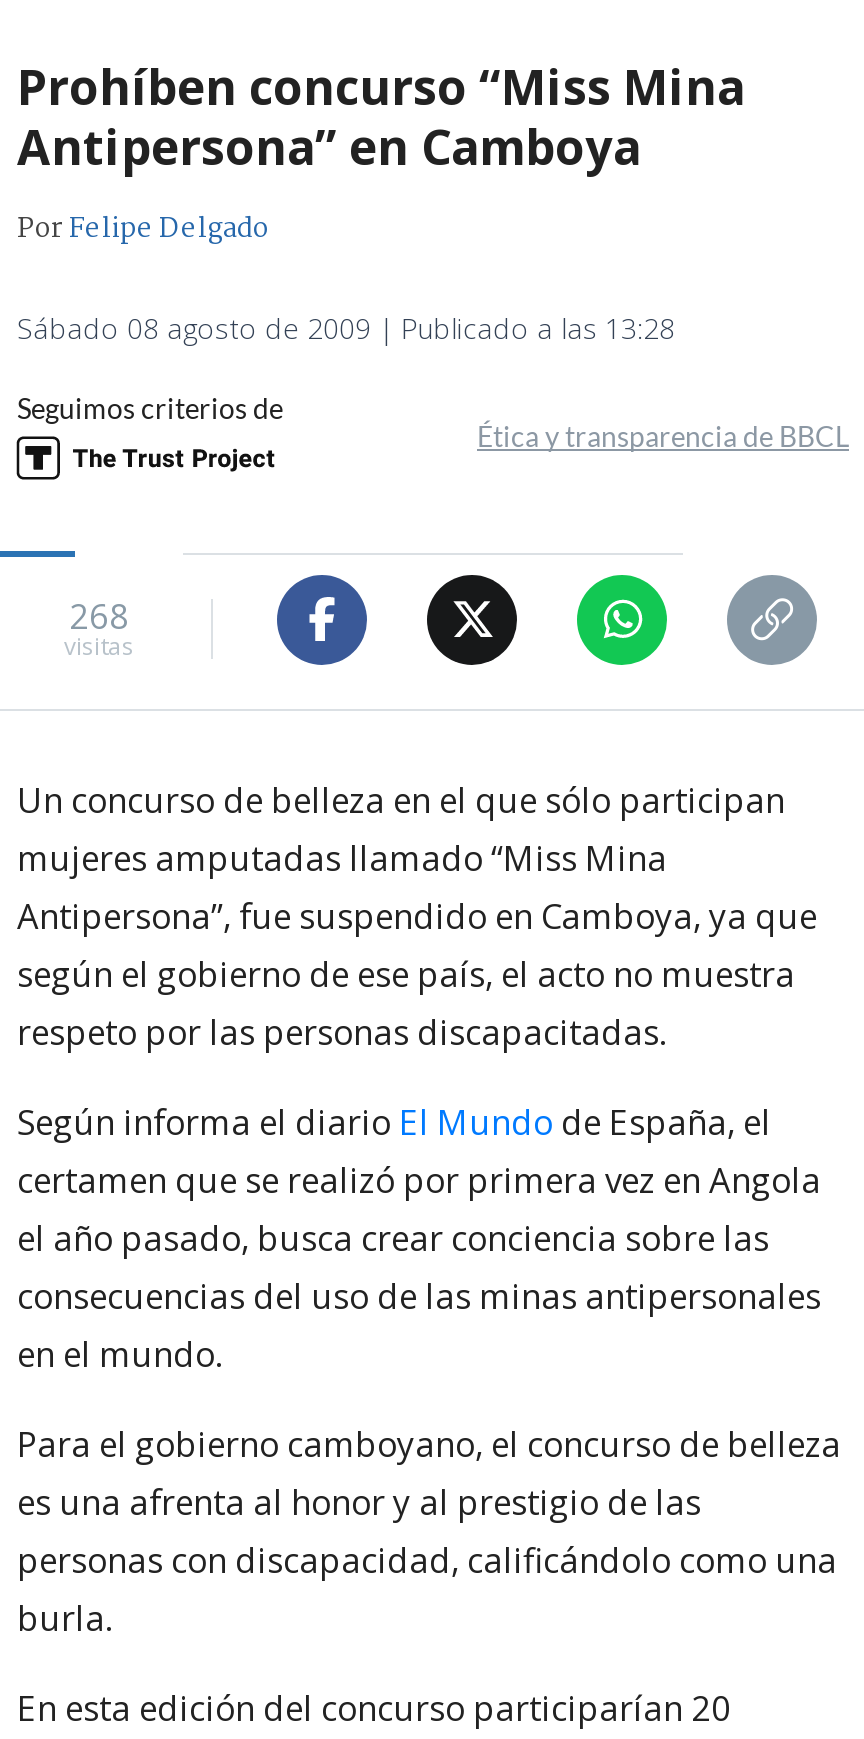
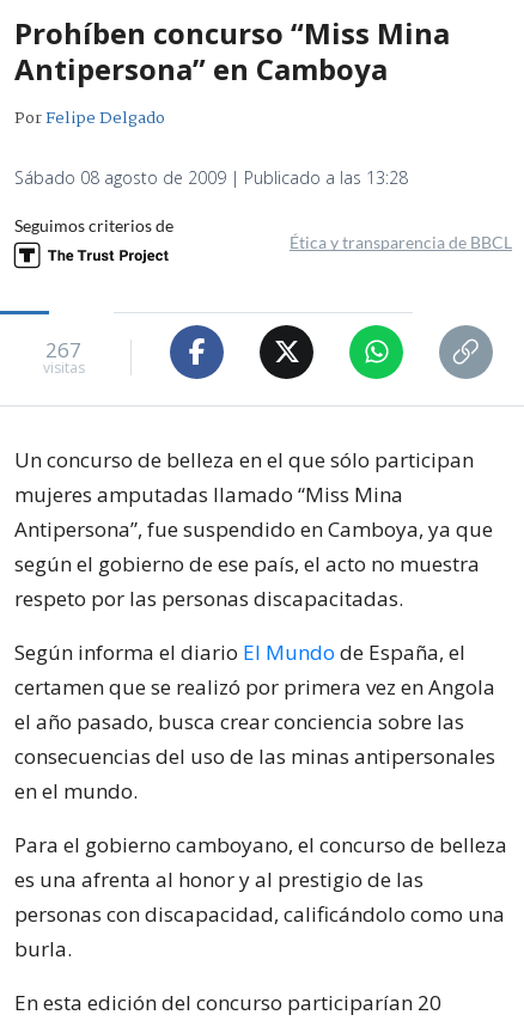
[69,594,129,640] 268 -> [45,336,81,364] 267

